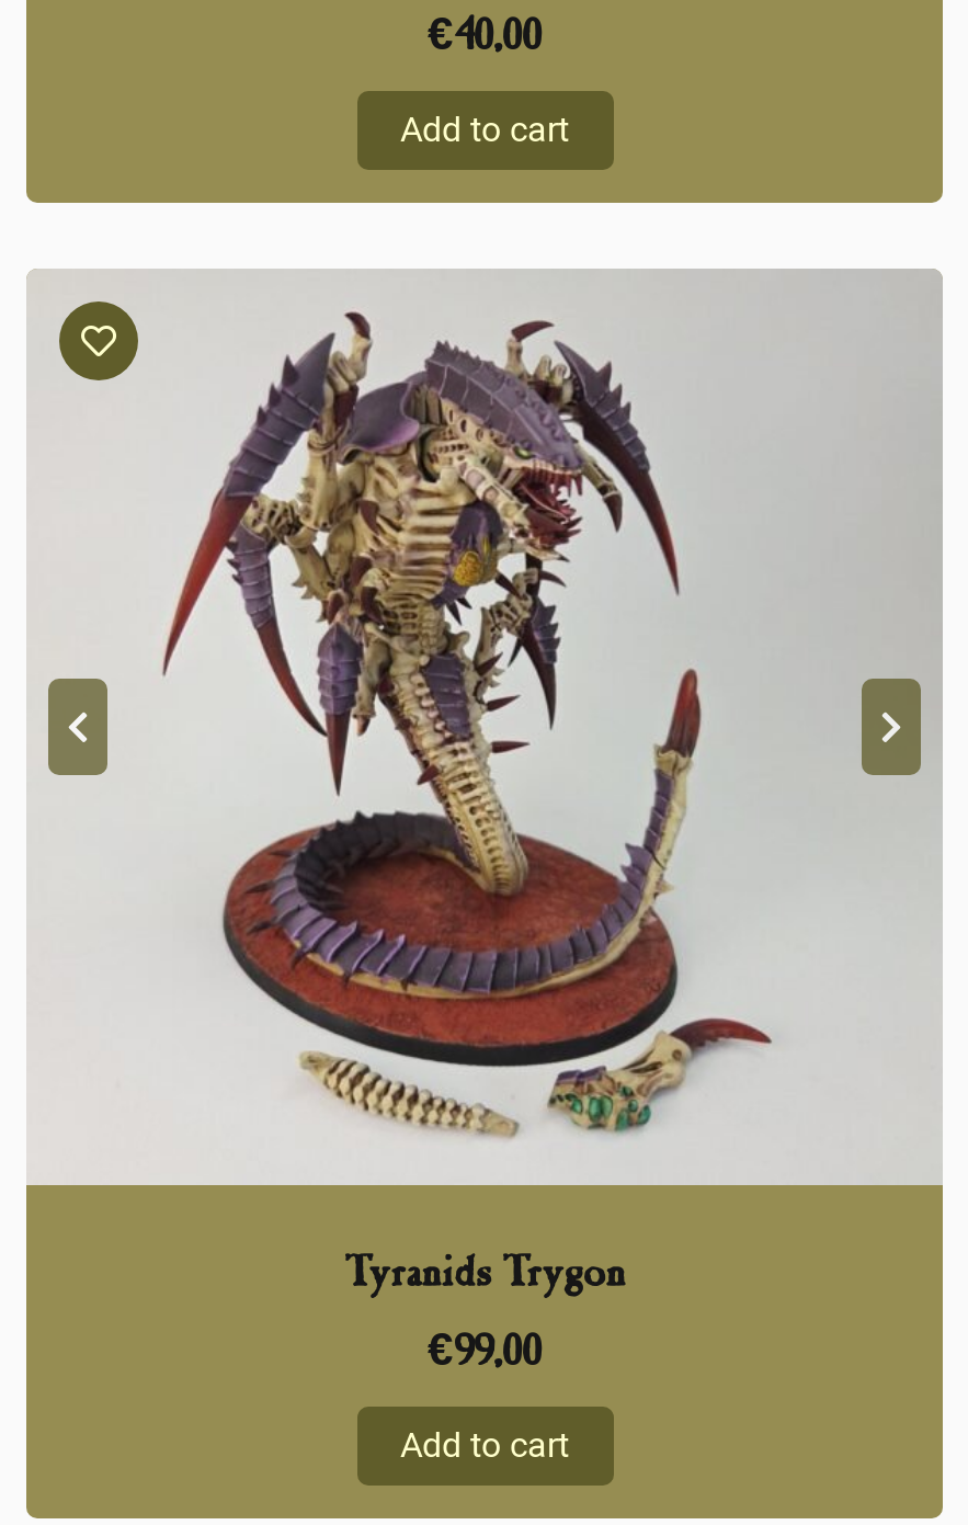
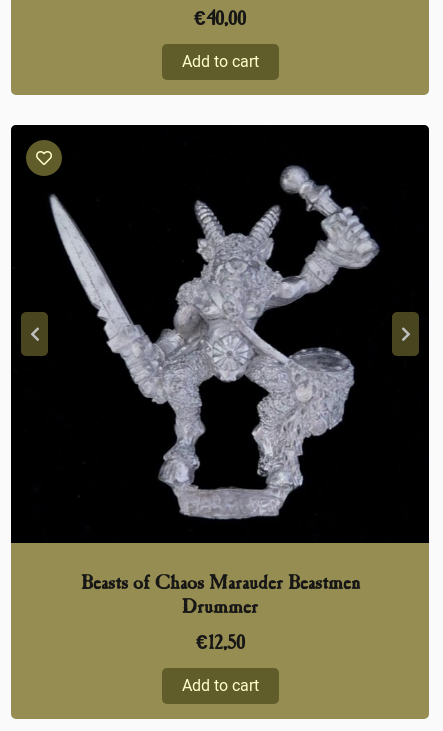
[26,269,943,1300] [image] | Tyranids Trygon -> [10,124,430,619] [image] | Beasts of Chaos Marauder Beastmen | Drummer
[428,1333,542,1379] €99,00 -> [195,634,244,655] €12,50

